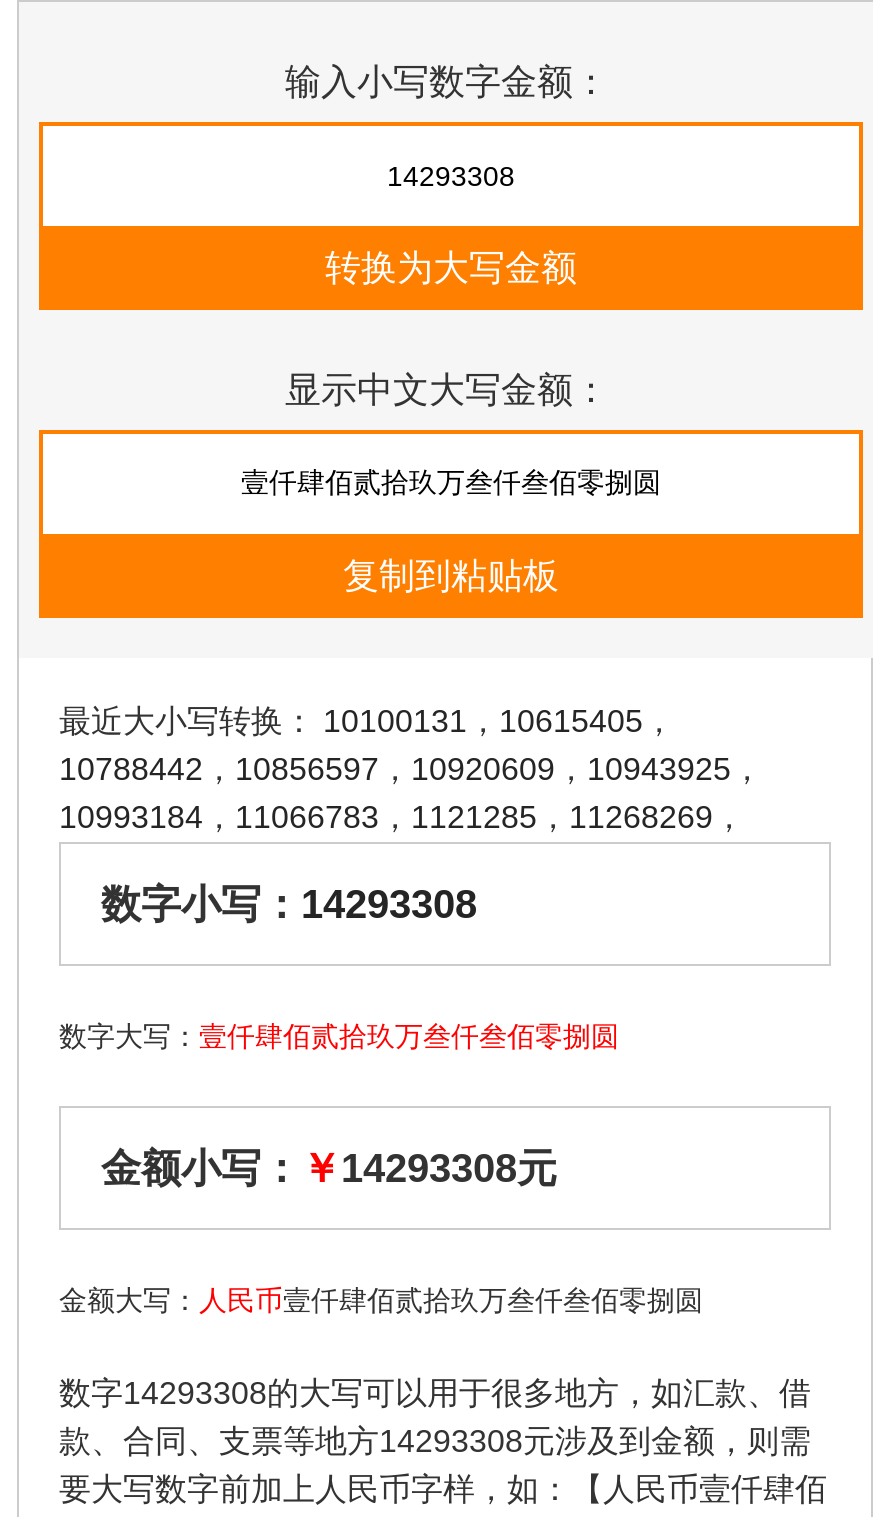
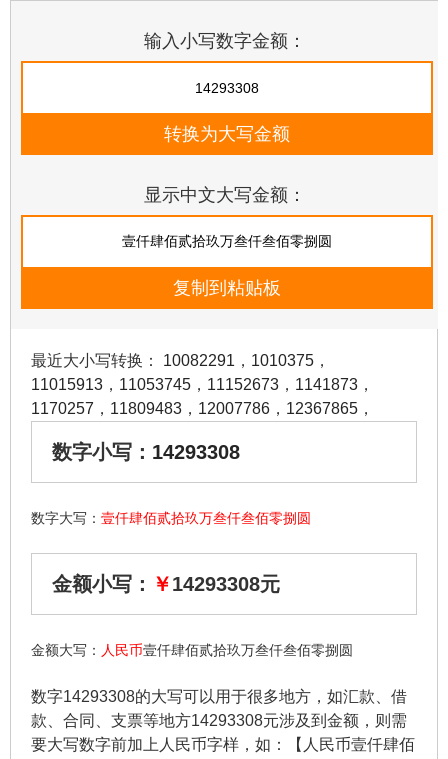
[59,704,675,738] 最近大小写转换：10100131，10615405， -> [31,352,330,369] 最近大小写转换：10082291，1010375，
[59,752,763,786] 10788442，10856597，10920609，10943925， -> [31,376,374,393] 11015913，11053745，11152673，1141873，
[59,800,745,834] 10993184，11066783，1121285，11268269， -> [31,400,374,417] 1170257，11809483，12007786，12367865，

